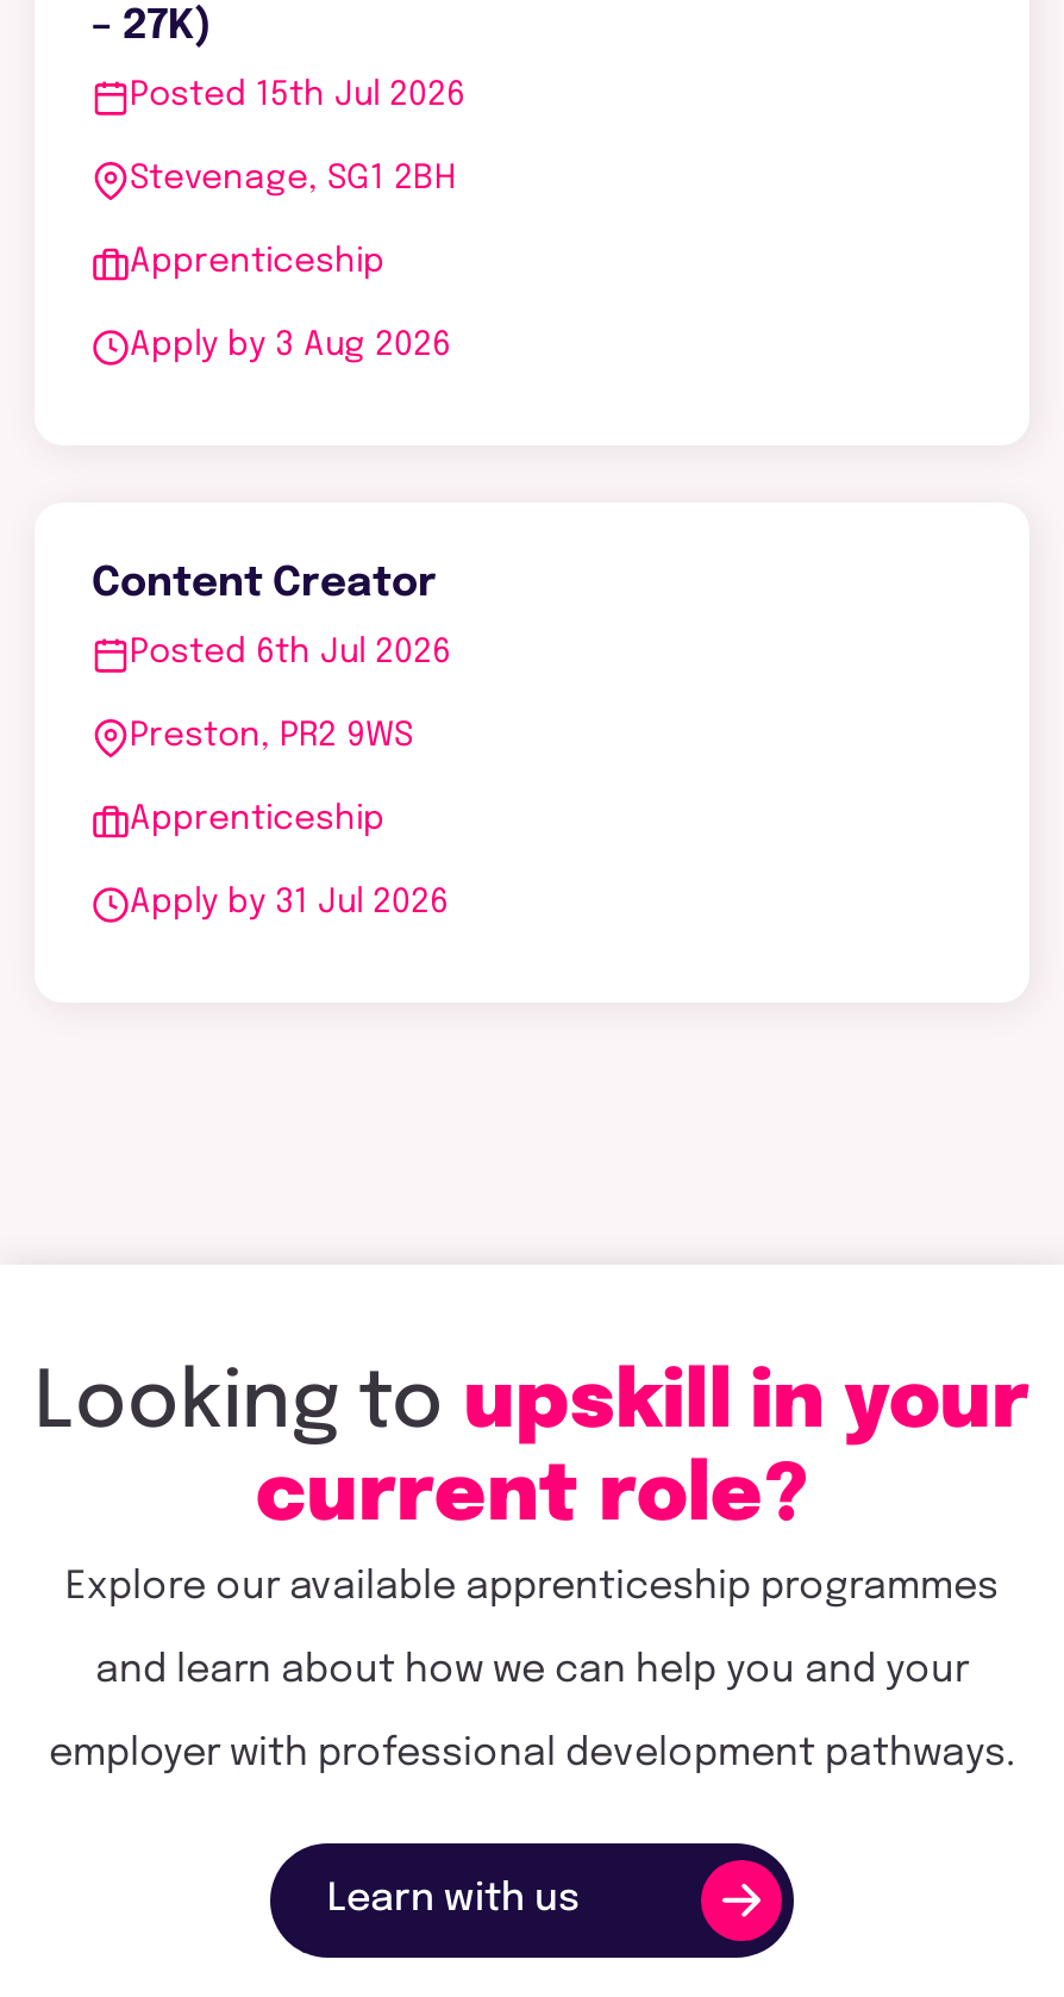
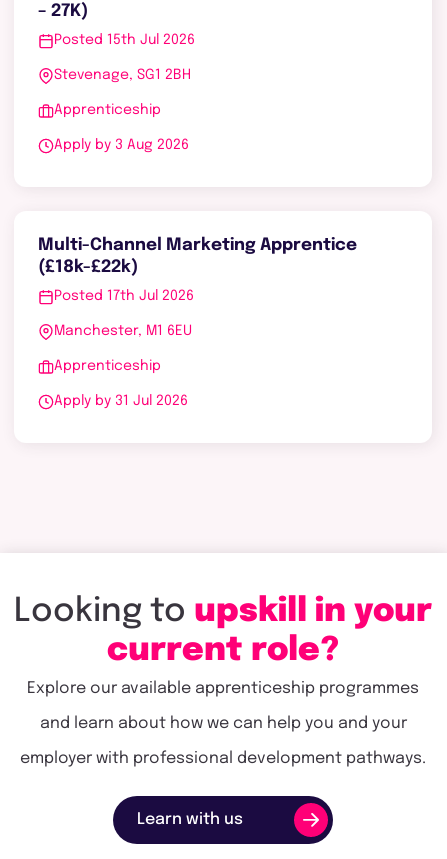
[92,565,437,606] Content Creator -> [38,237,357,276] Multi-Channel Marketing Apprentice | (£18k-£22k)
[130,637,451,670] Posted 6th Jul 2026 -> [54,289,194,303] Posted 17th Jul 2026
[130,720,413,753] Preston, PR2 9WS -> [54,324,192,338] Manchester, M1 6EU

